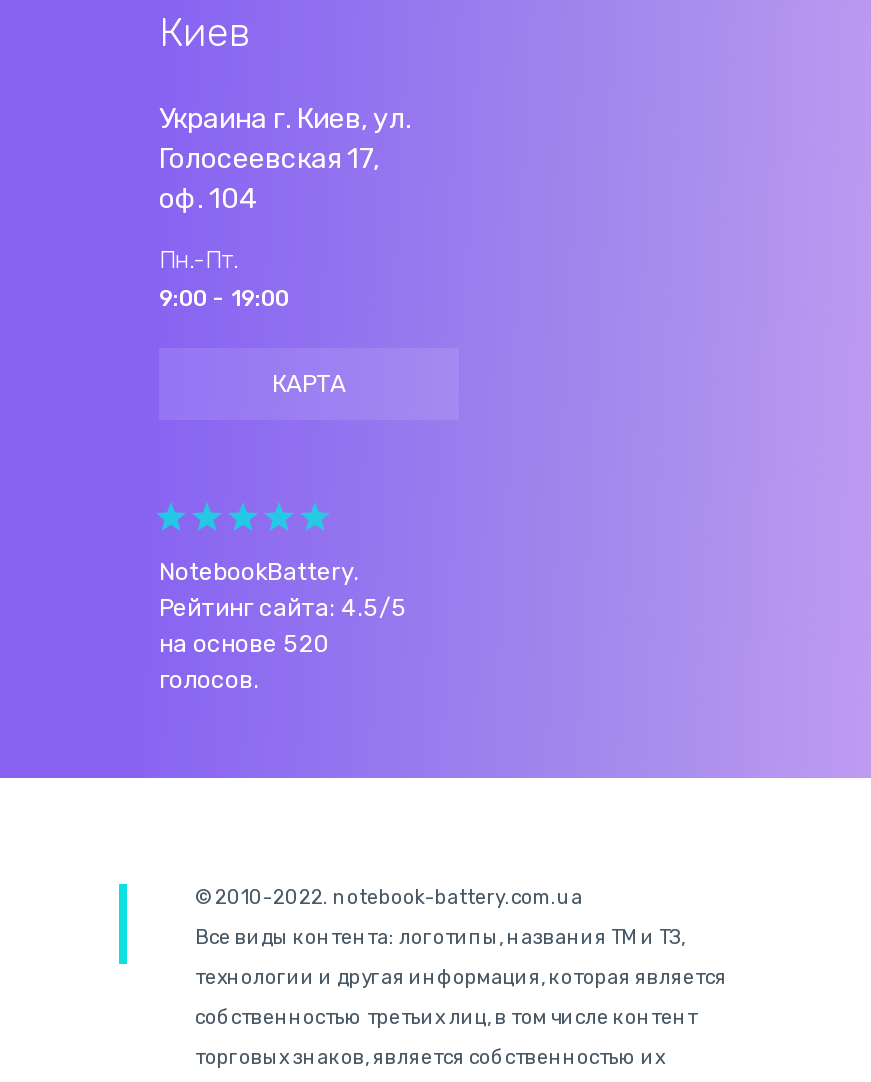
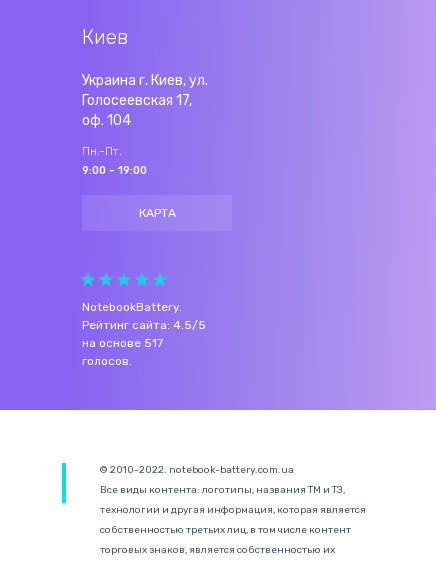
[159,631,329,659] на основе 520 -> [82,336,163,350] на основе 517

